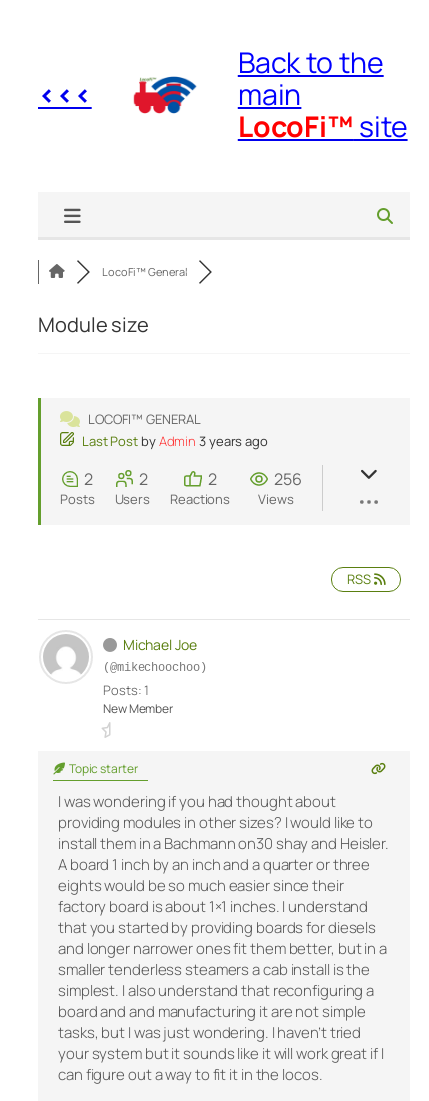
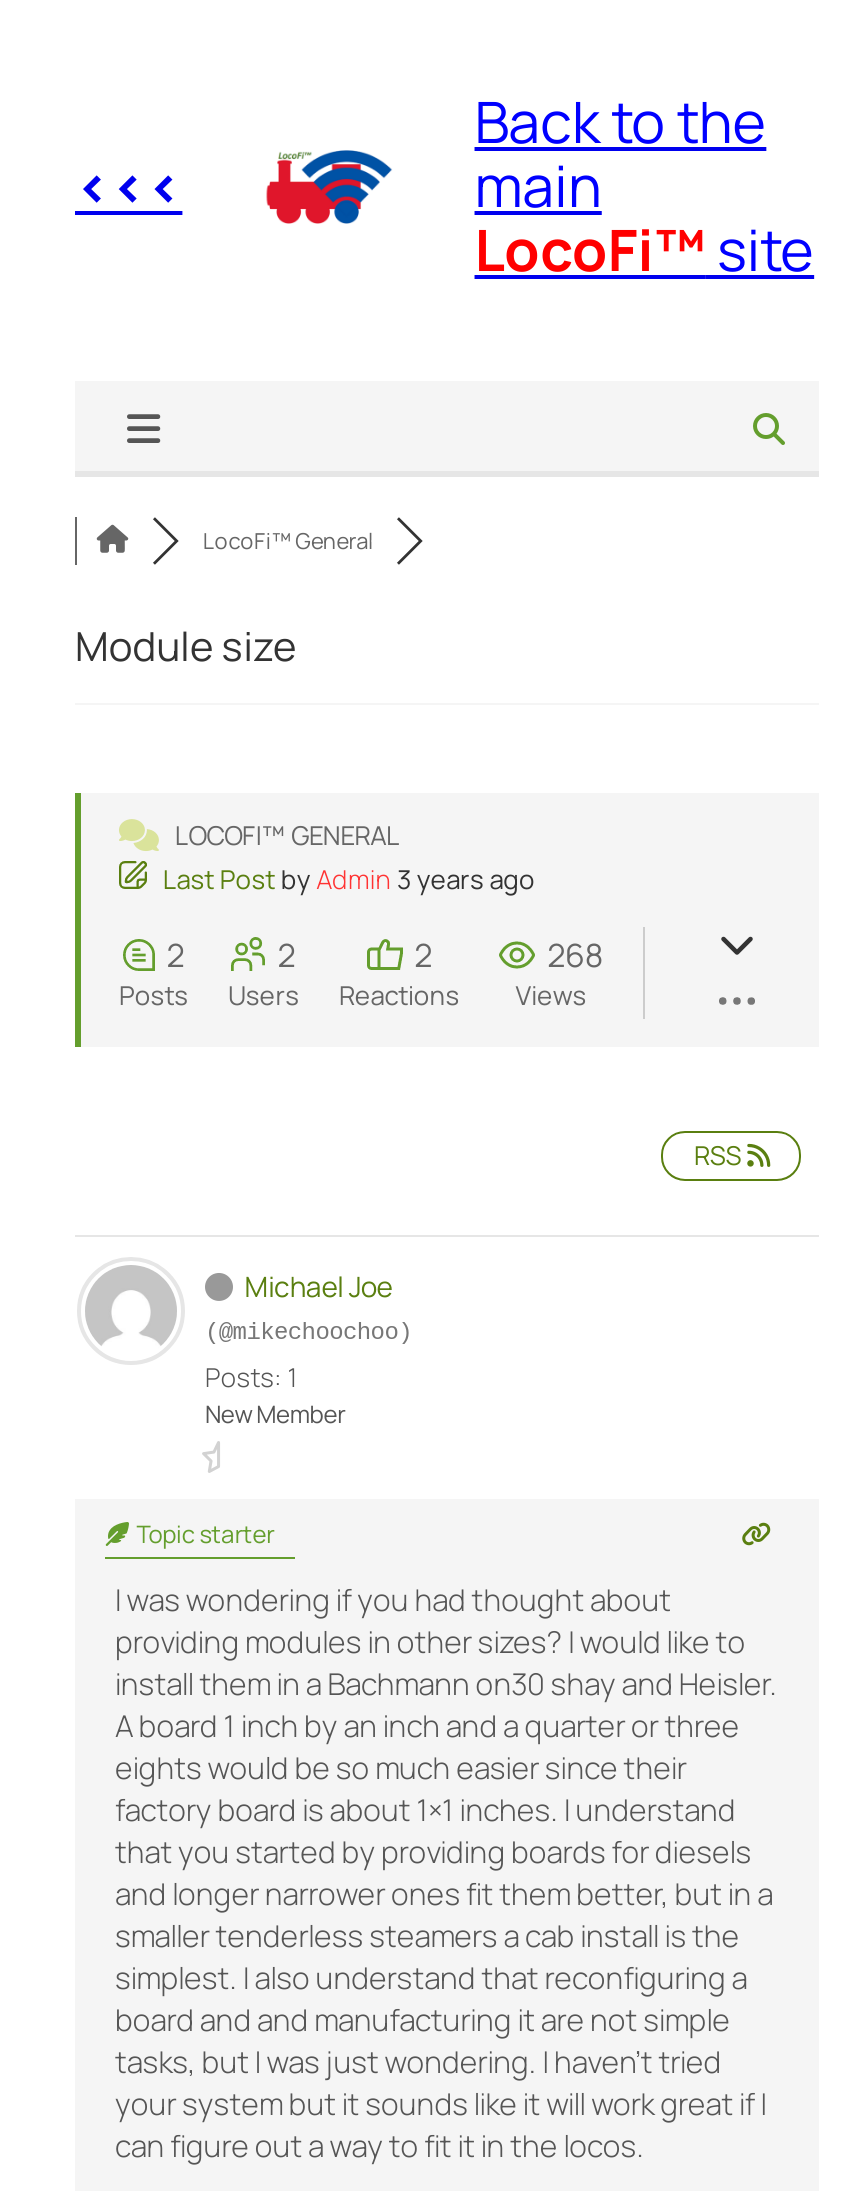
[274,468,302,490] 256 -> [547,933,603,977] 268

